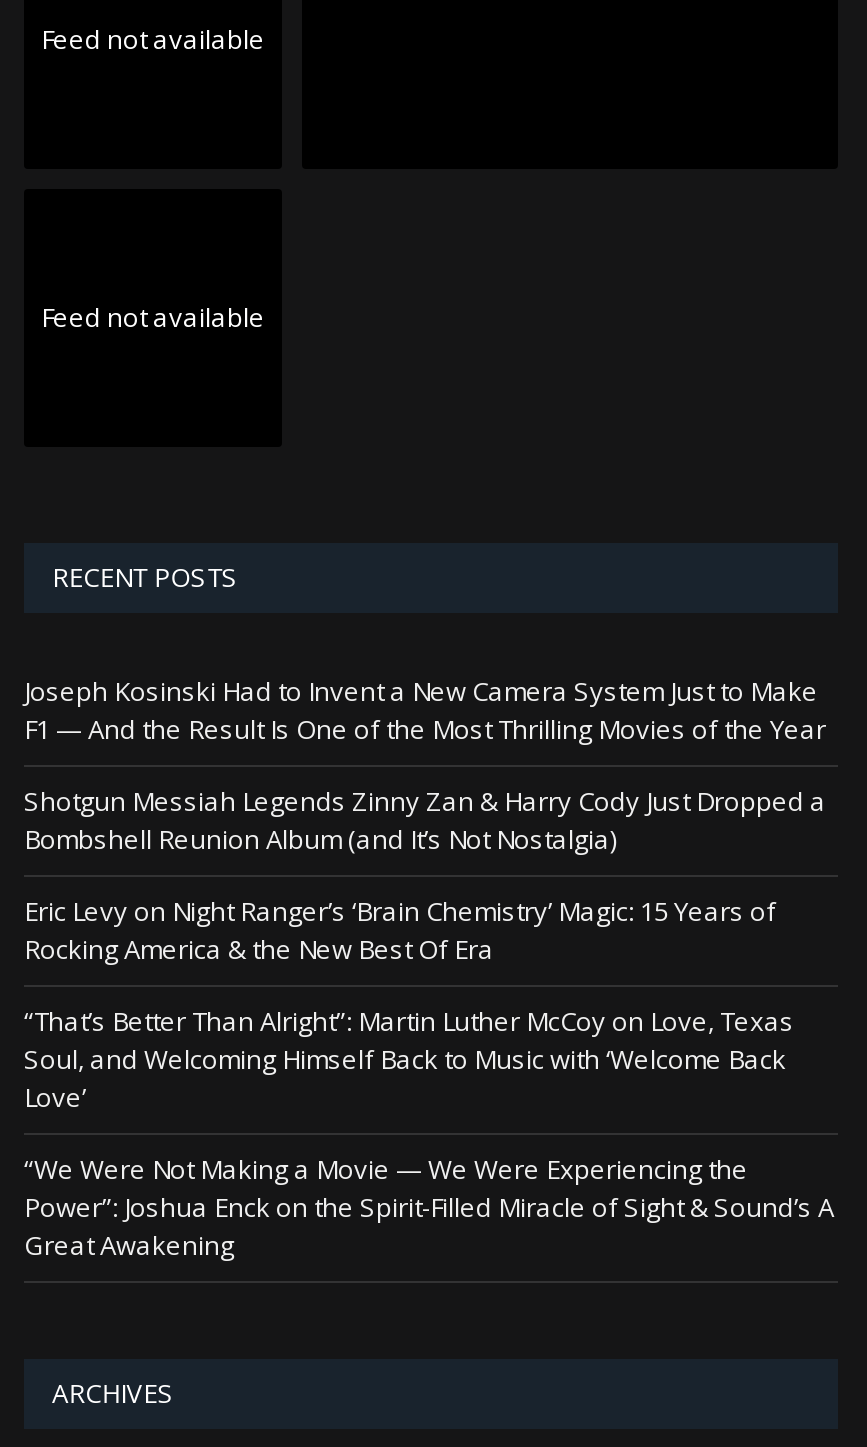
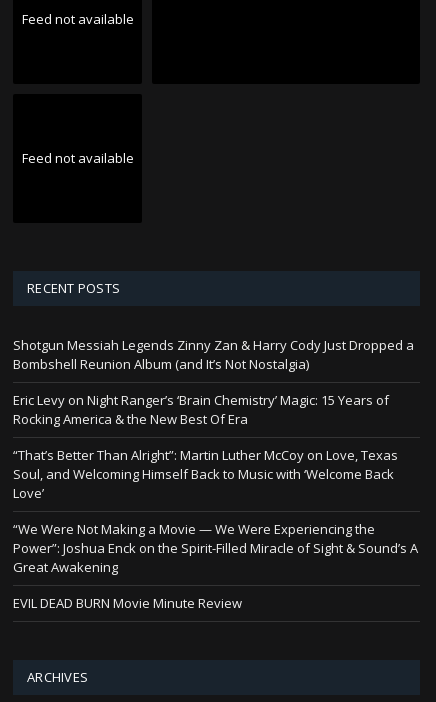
[24,673,826,747] Joseph Kosinski Had to Invent a New Camera System Just to Make | F1 — And the Result Is One of the Most Thrilling Movies of the Year -> none
moved [24,783,834,1263] -> [13,336,418,576]: Shotgun Messiah Legends Zinny Zan & Harry Cody Just Dropped a | Bombshell Reunion Album (and It’s Not Nostalgia) | Eric Levy on Night Ranger’s ‘Brain Chemistry’ Magic: 15 Years of | ... | Power”: Joshua Enck on the Spirit-Filled Miracle of Sight & Sound’s A | Great Awakening
none -> [13,594,242,612] EVIL DEAD BURN Movie Minute Review

